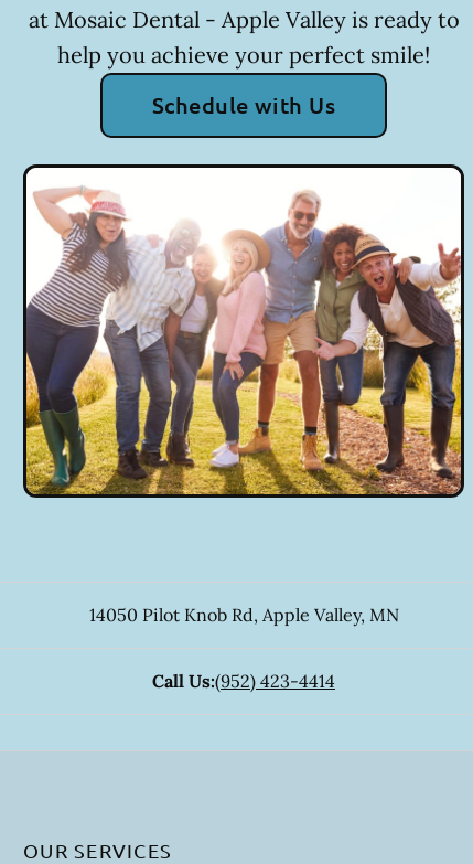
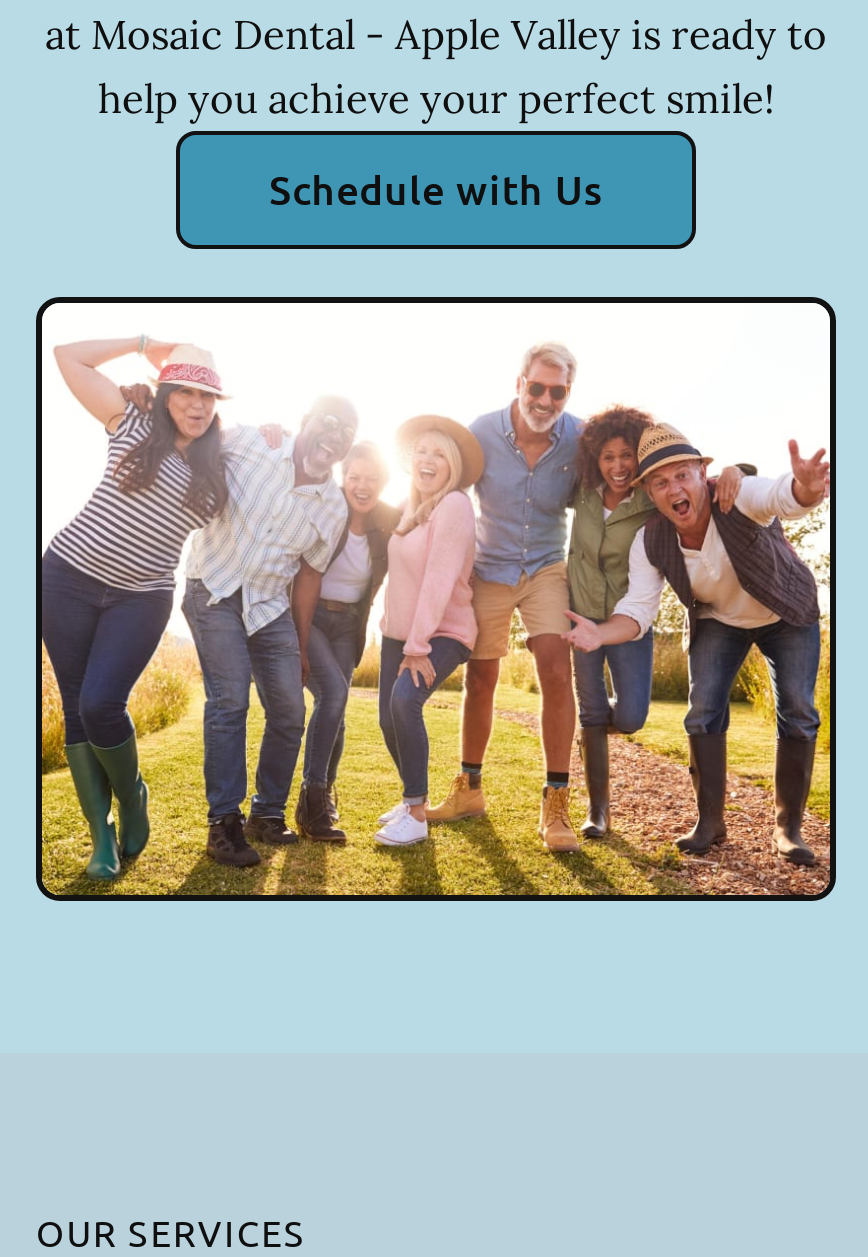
[89,603,399,691] 14050 Pilot Knob Rd, Apple Valley, MN | Call Us:(952) 423-4414 -> none

